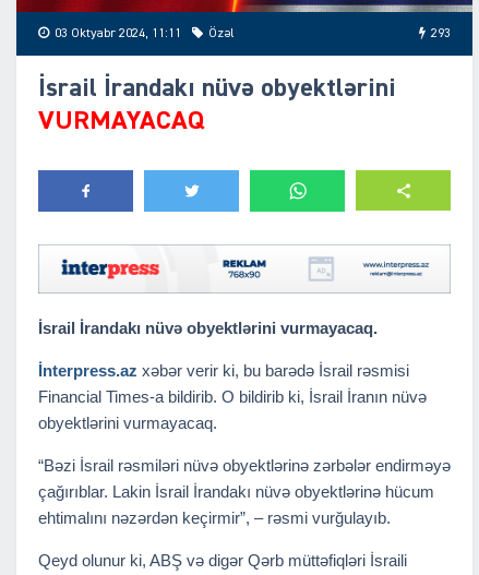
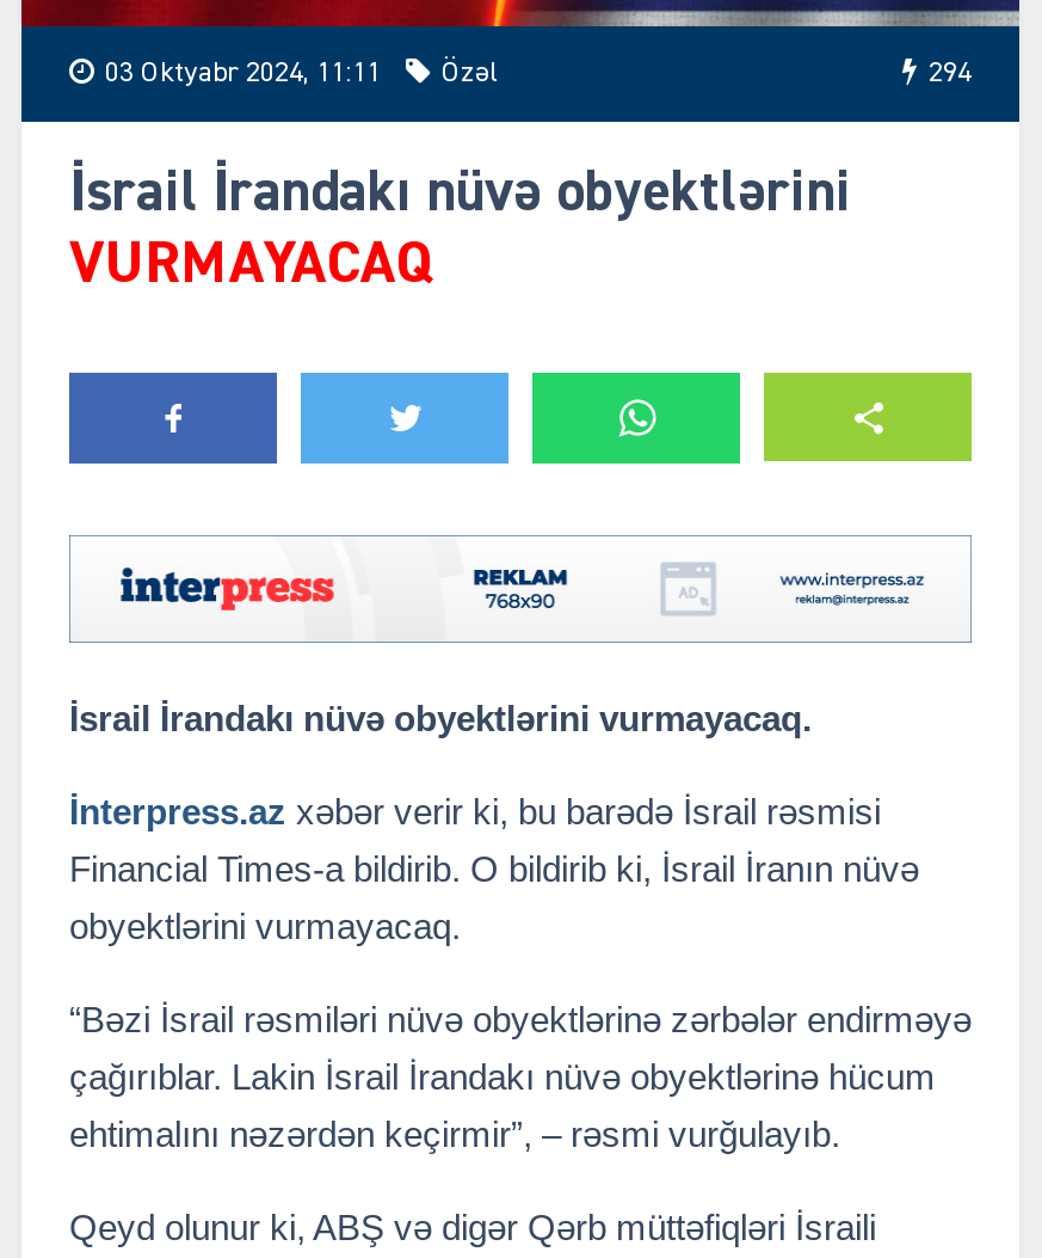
[431,28,451,41] 293 -> [929,61,972,89] 294

